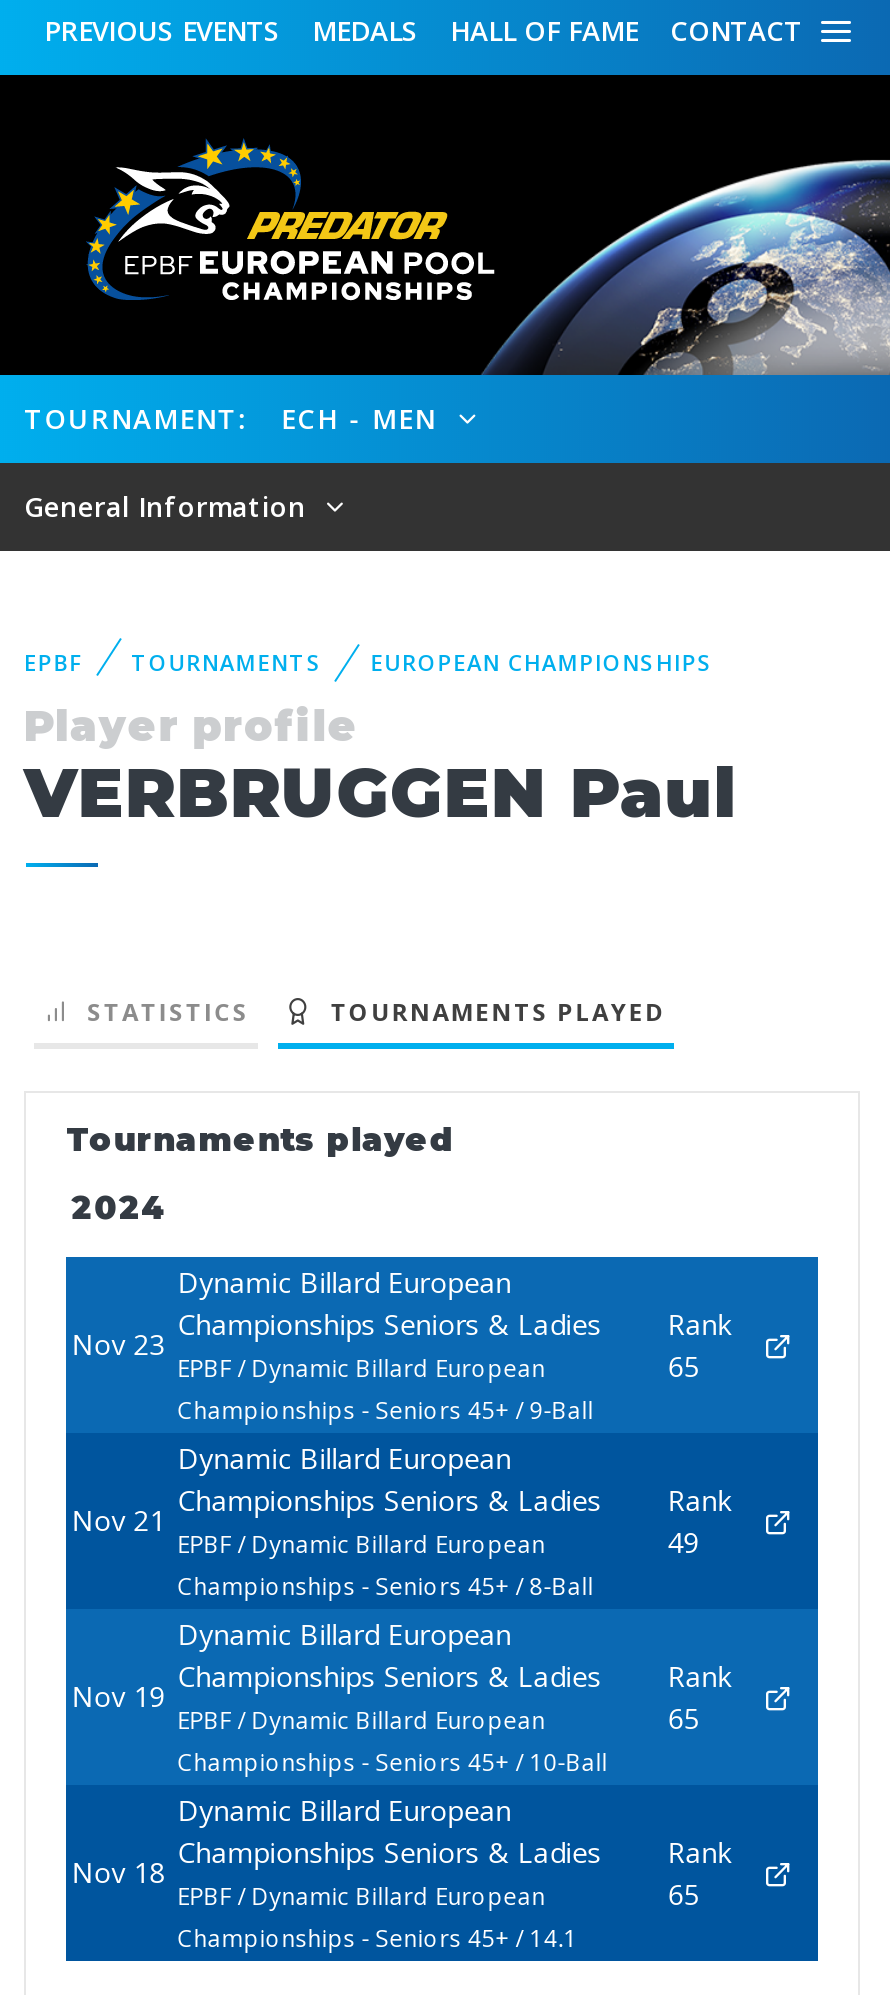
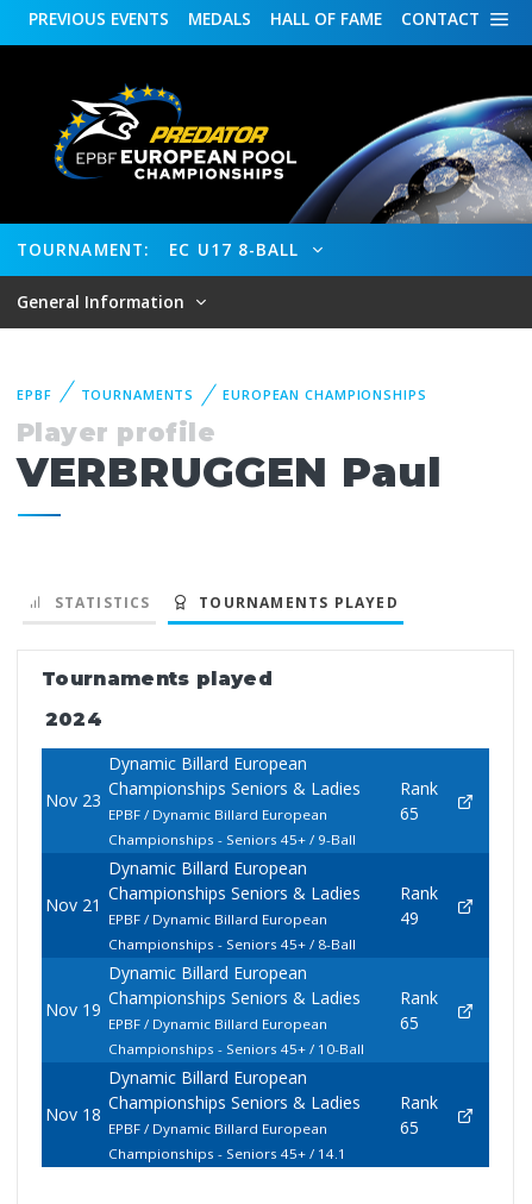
[281,399,447,437] ECH - MEN -> [169,238,305,261] EC U17 8-BALL

